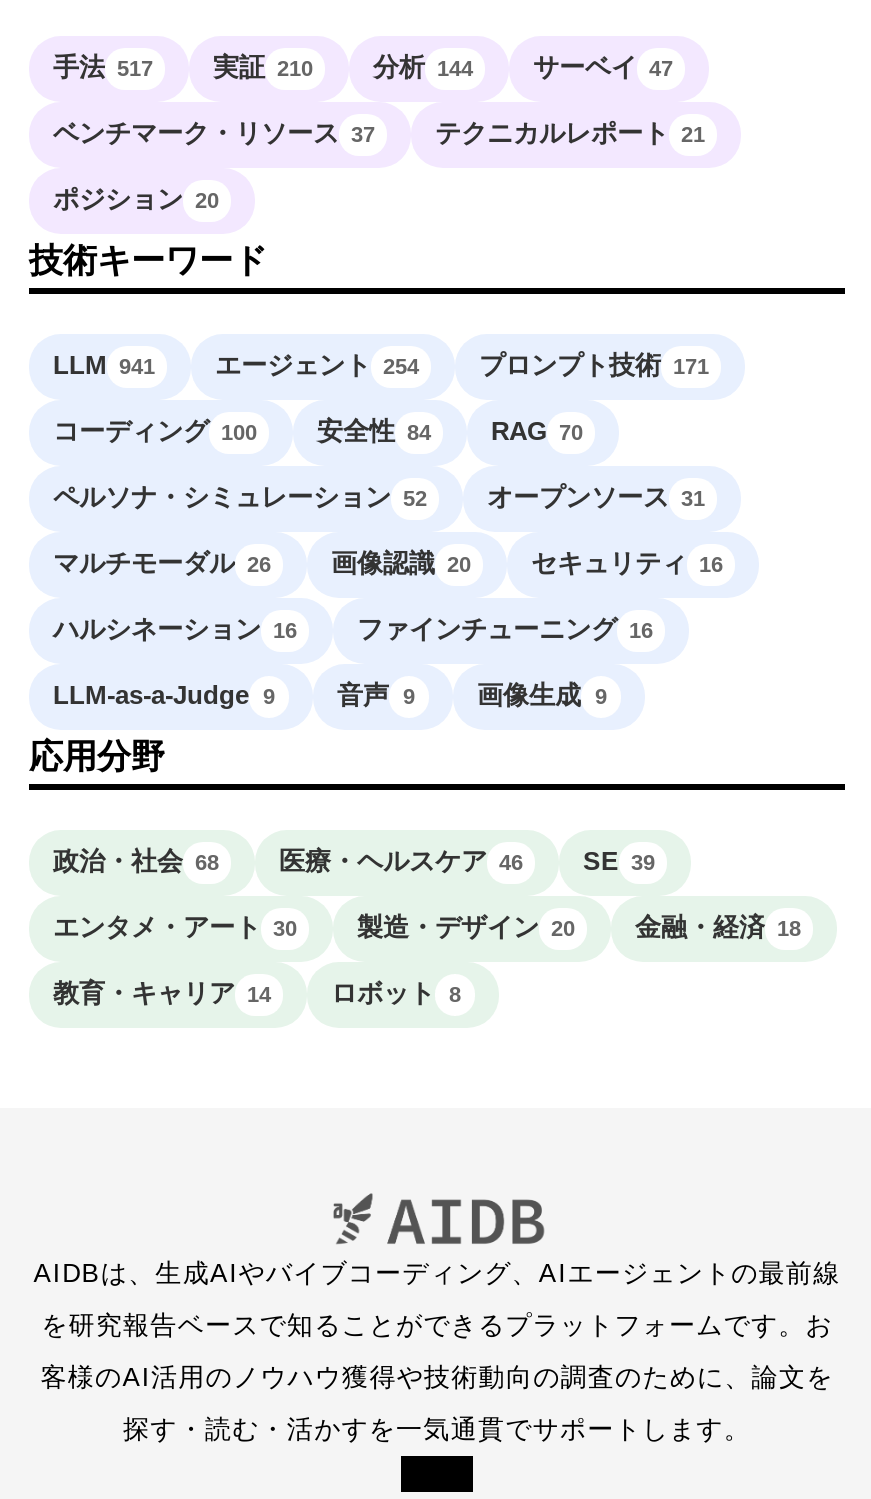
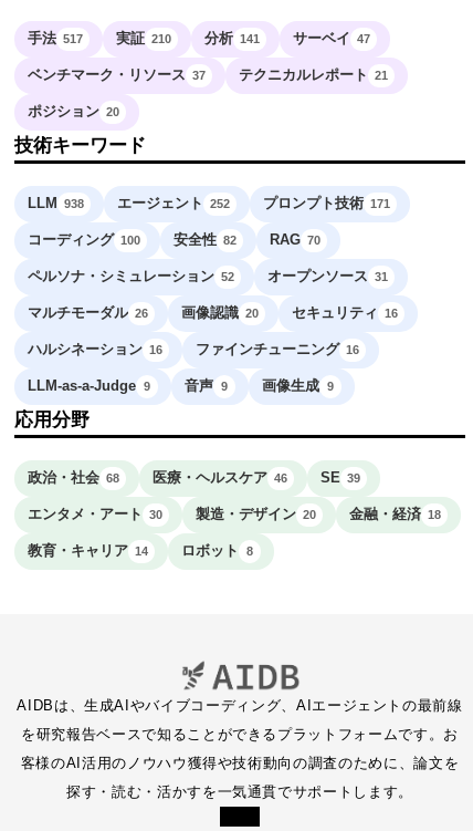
[373,53,473,83] 分析 144 -> [204,30,260,47] 分析 141
[53,351,155,381] LLM 941 -> [28,195,84,212] LLM 938
[215,351,419,381] エージェント 254 -> [117,195,230,212] エージェント 252
[53,417,583,447] コーディング 100 安全性 84 RAG 70 -> [28,232,320,248] コーディング 100 安全性 82 RAG 70

